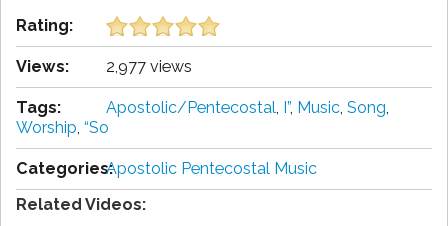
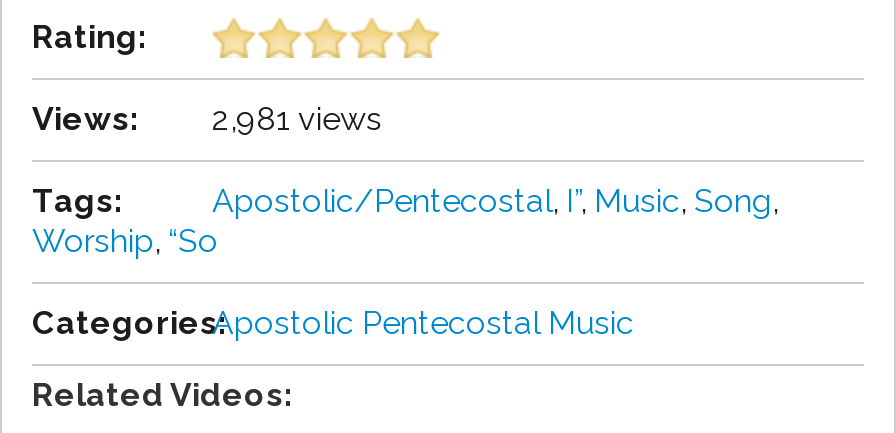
[16,57,192,76] Views: 2,977 views -> [32,101,382,139] Views: 2,981 views

